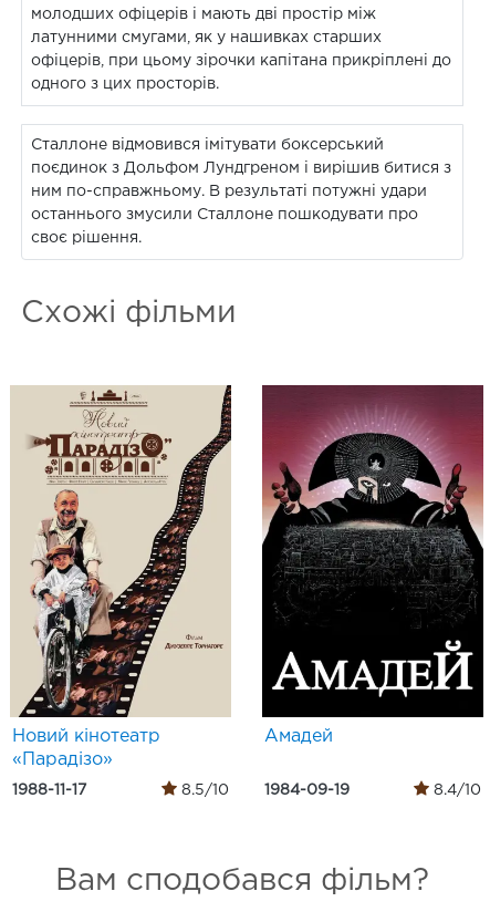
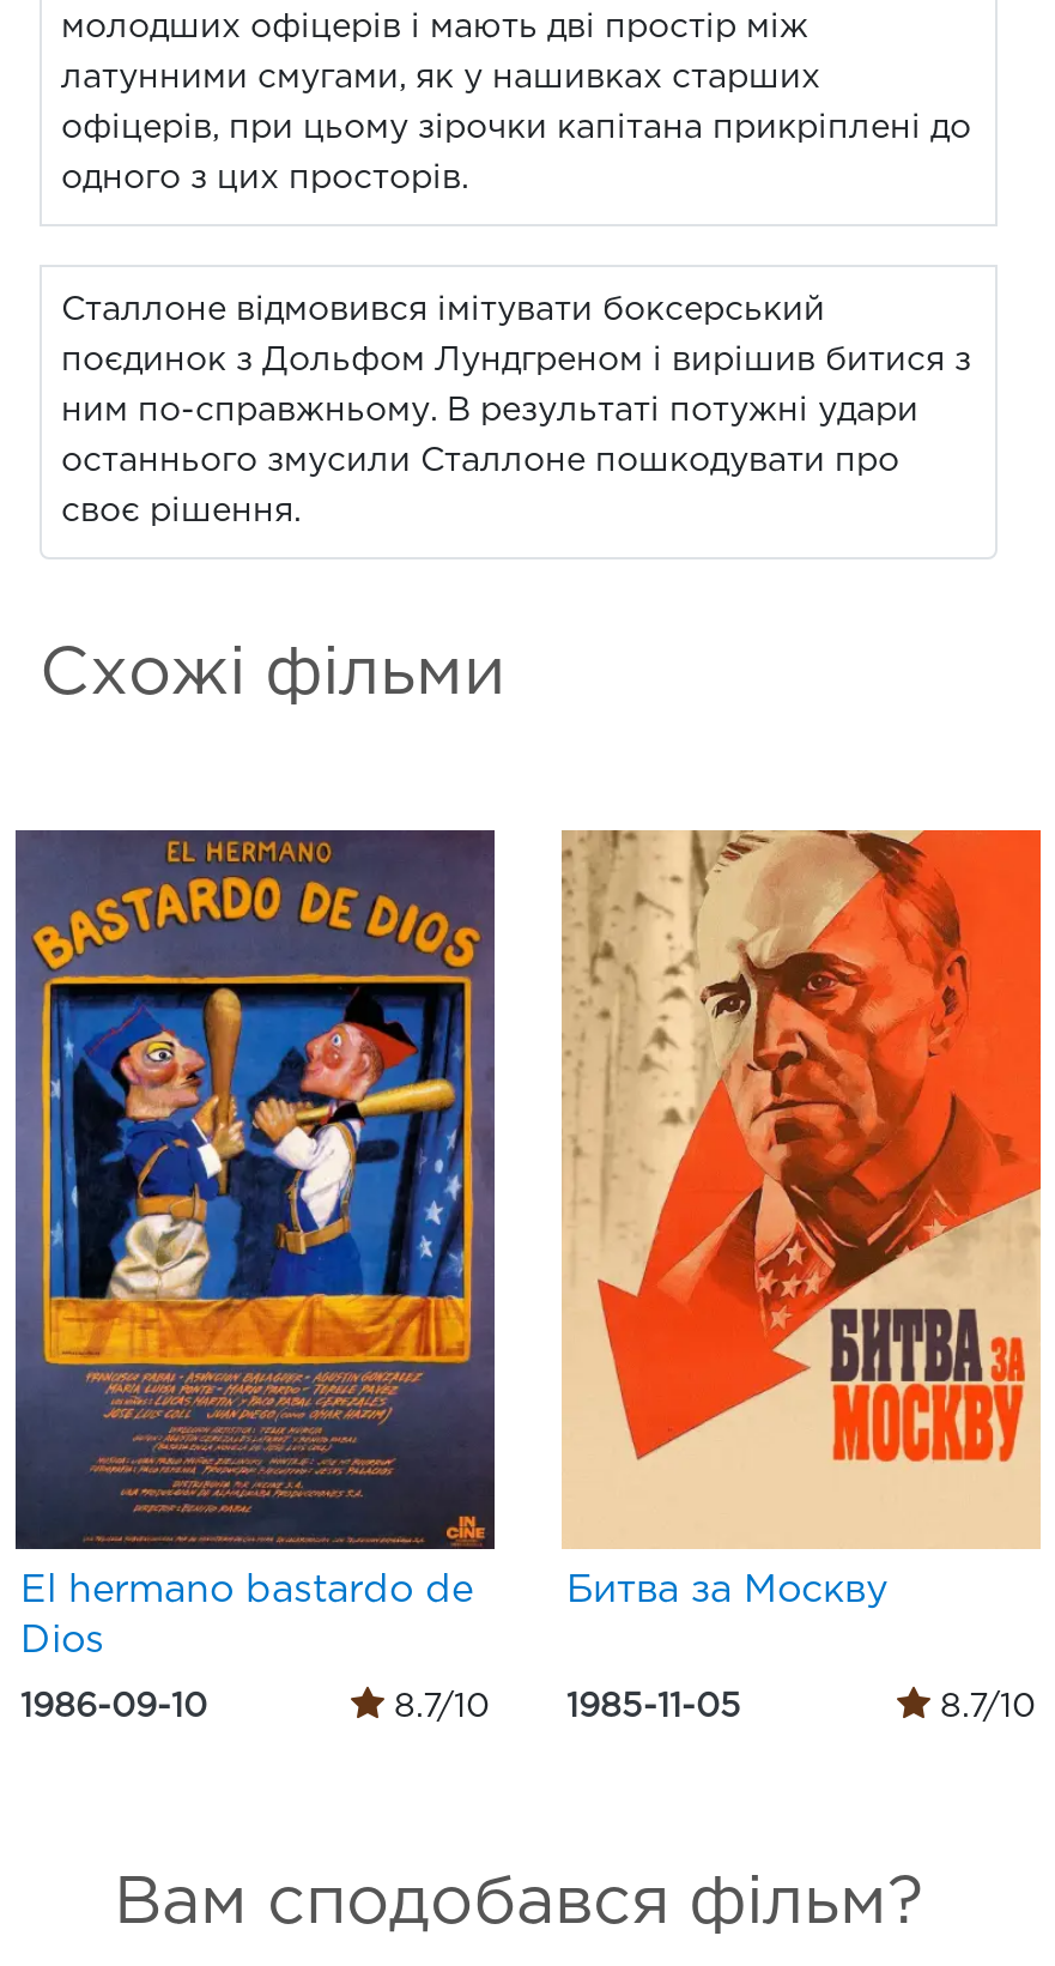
[10,385,231,768] [image] | Новий кінотеатр | «Парадізо» -> [13,828,497,1658] [image] | El hermano bastardo de | Dios
[261,384,484,744] [image] | Амадей -> [559,828,1043,1608] [image] | Битва за Москву
[12,783,229,796] 1988-11-17 | 8.5/10 -> [20,1692,490,1720] 1986-09-10 | 8.7/10
[264,783,481,796] 1984-09-19 | 8.4/10 -> [566,1692,1036,1720] 1985-11-05 | 8.7/10

